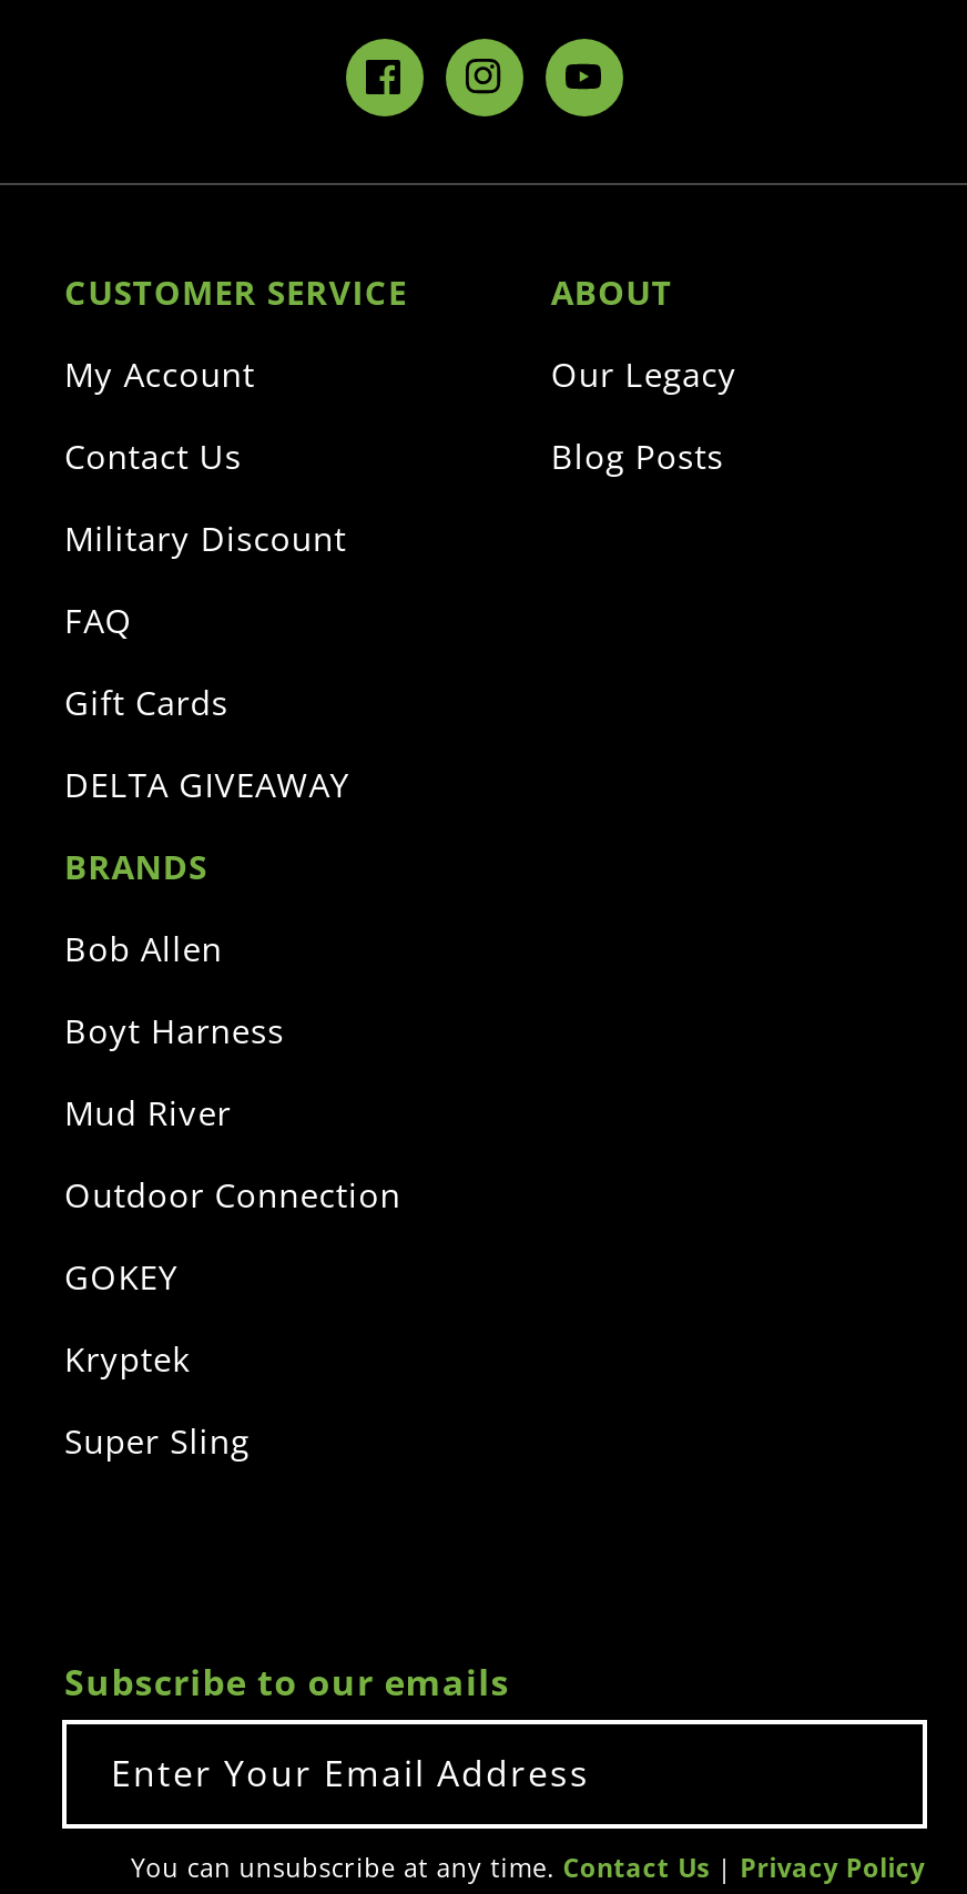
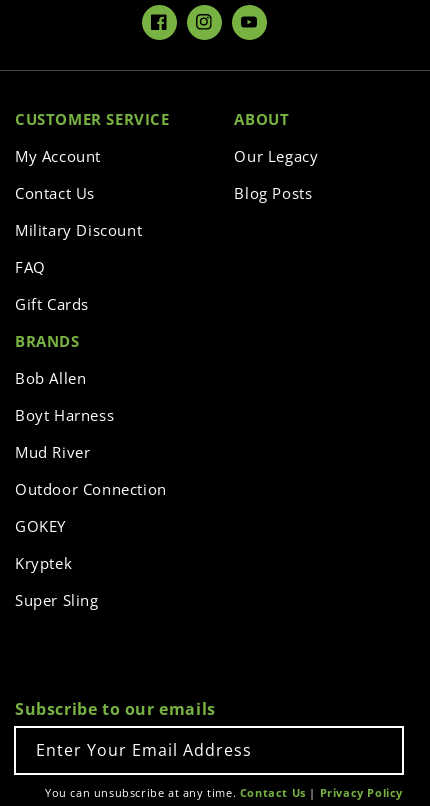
[64,761,349,805] DELTA GIVEAWAY -> none

